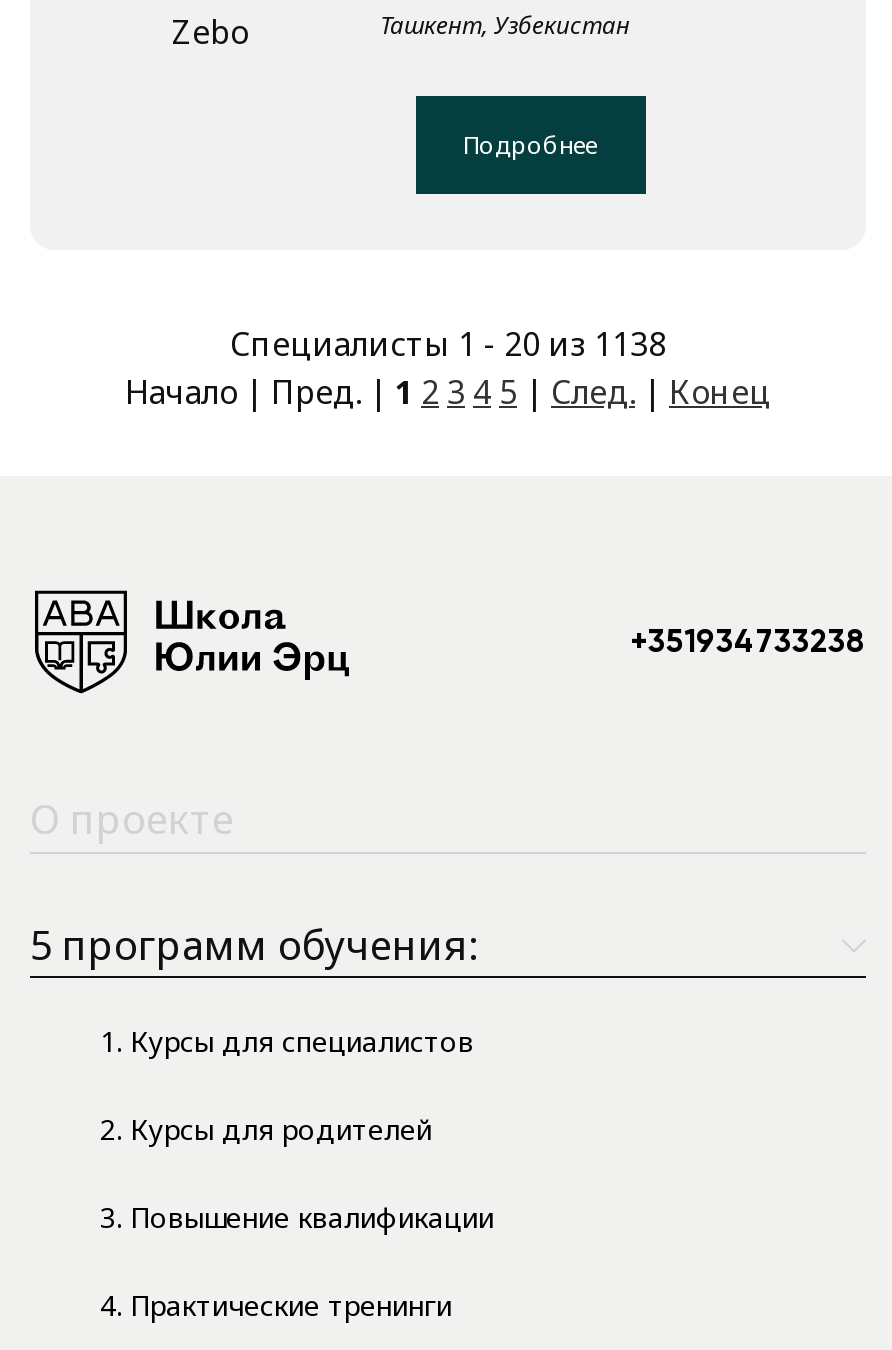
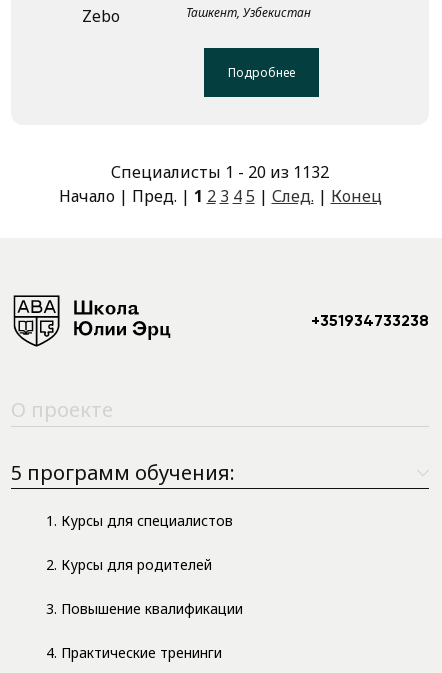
[230,322,666,366] Специалисты 1 - 20 из 1138 -> [111,161,329,183] Специалисты 1 - 20 из 1132

